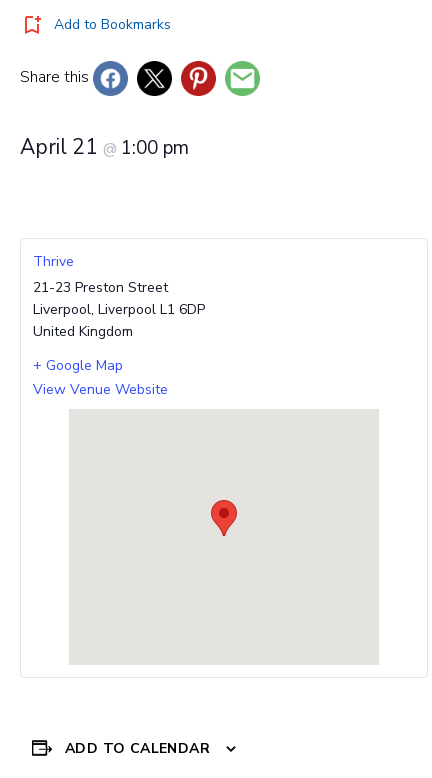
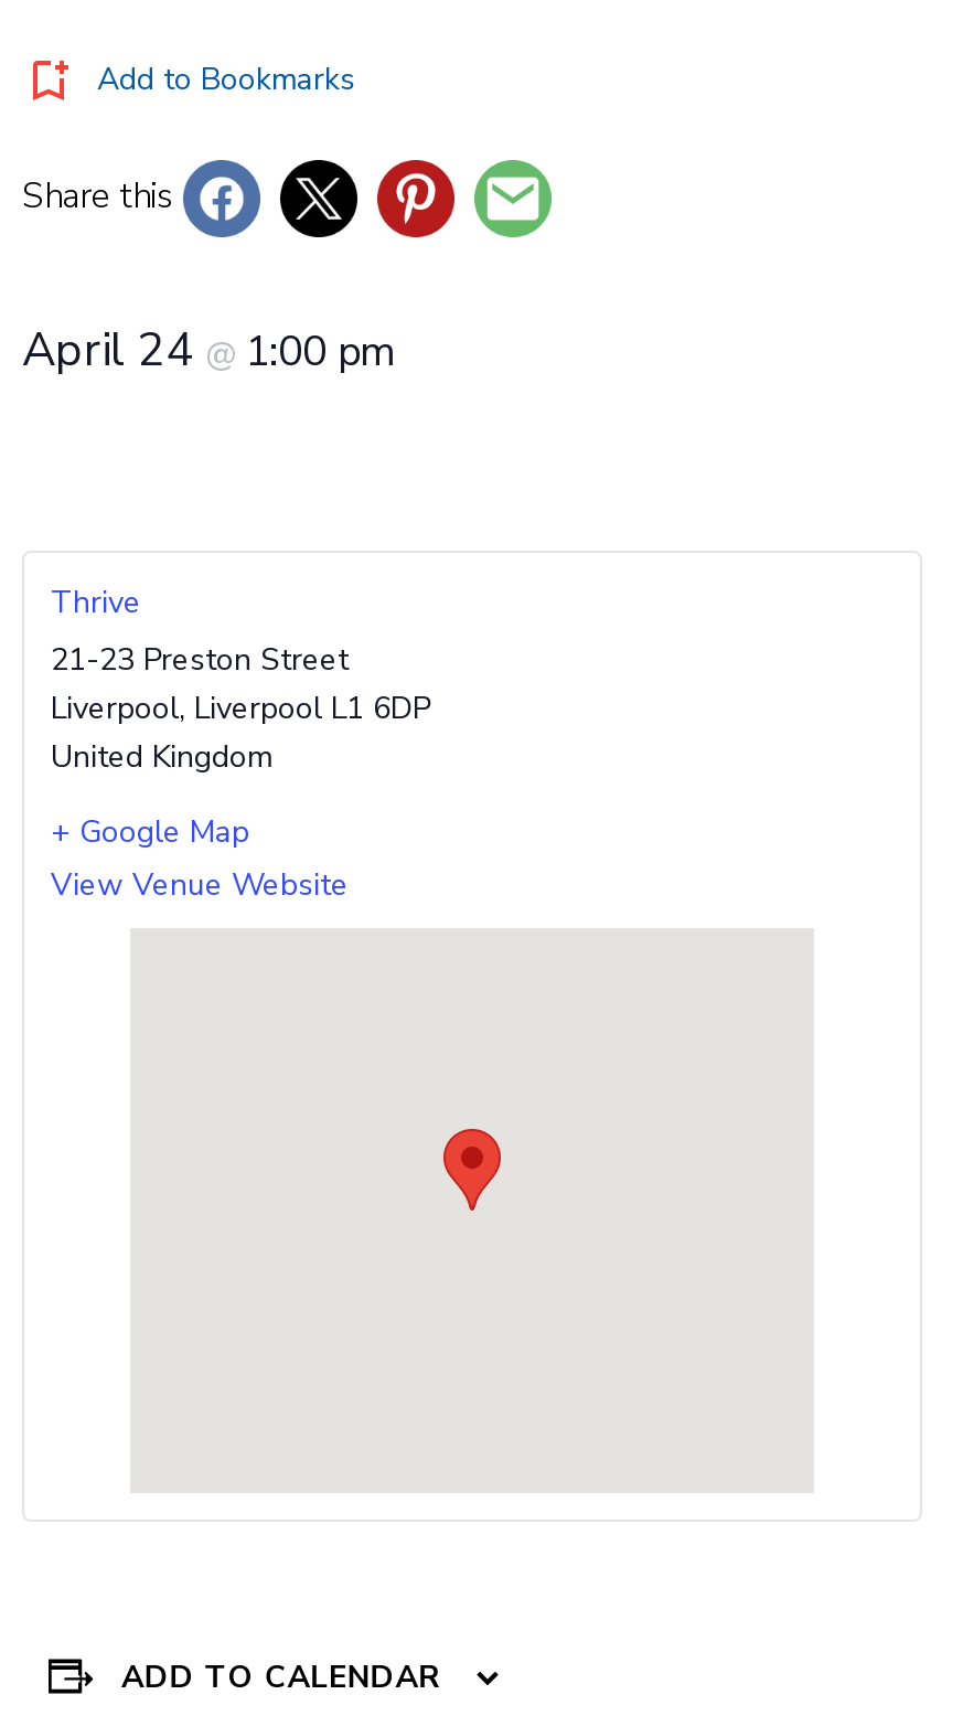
[20,132,189,160] April 21 @ 1:00 pm -> [22,318,395,380] April 24 @ 1:00 pm

